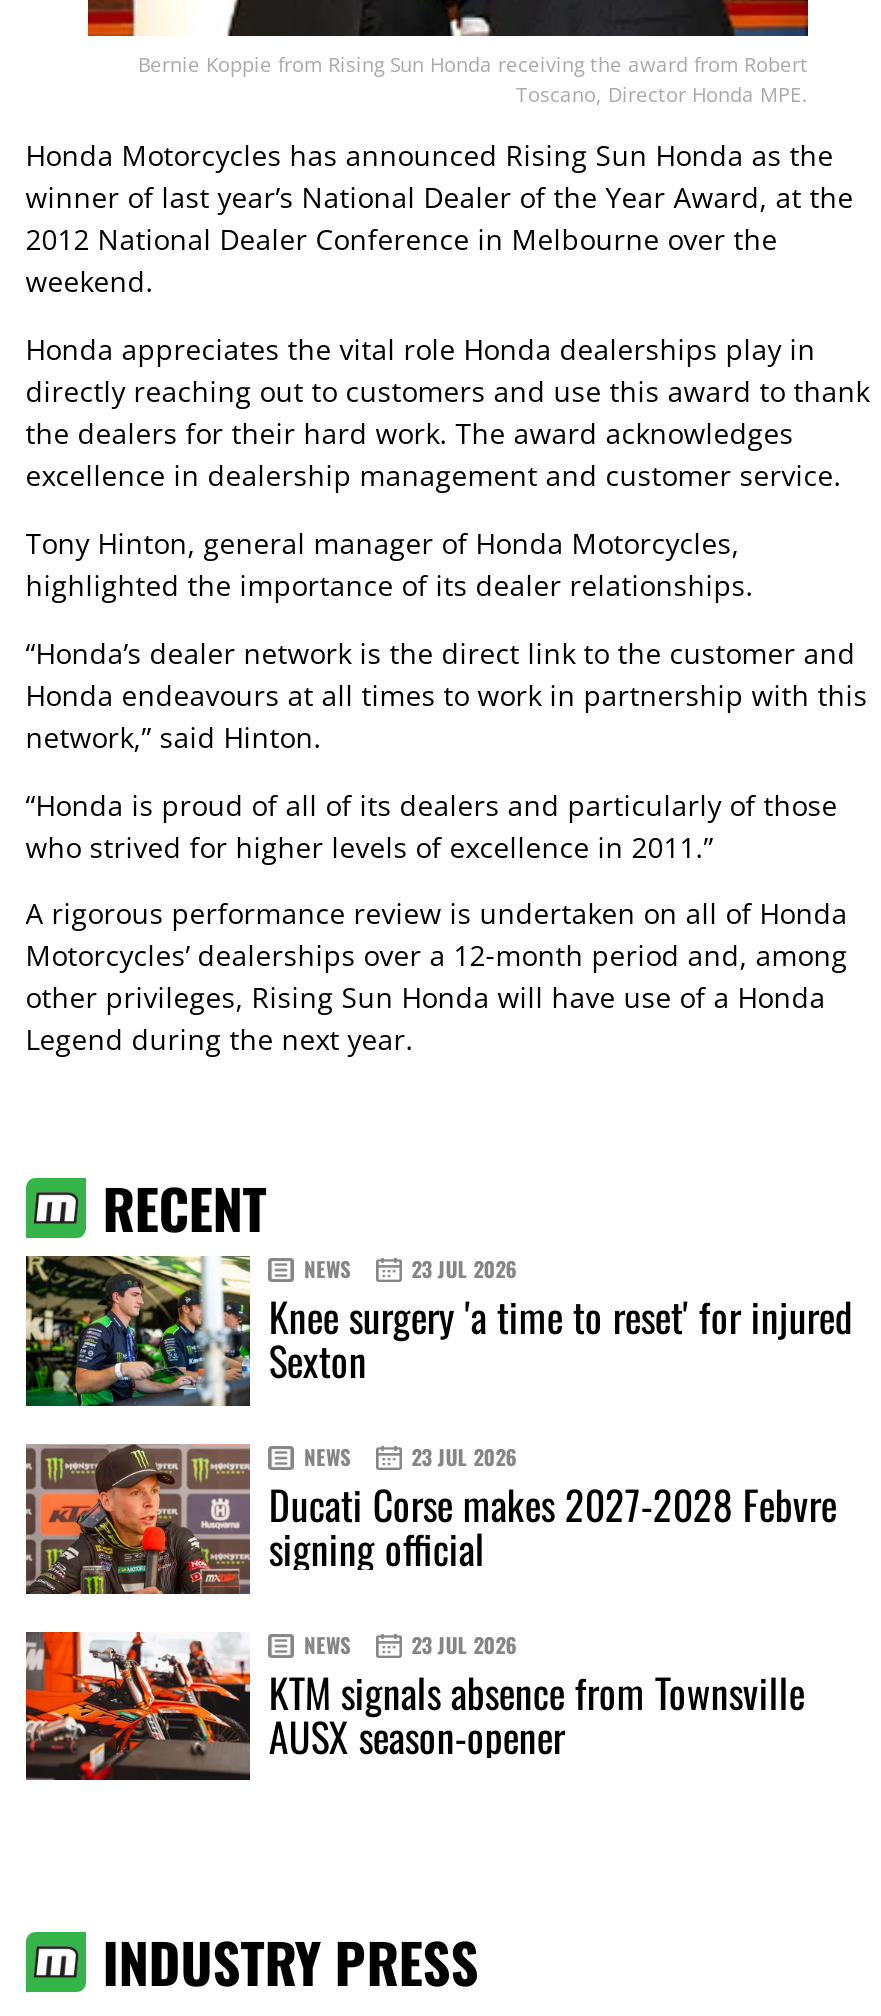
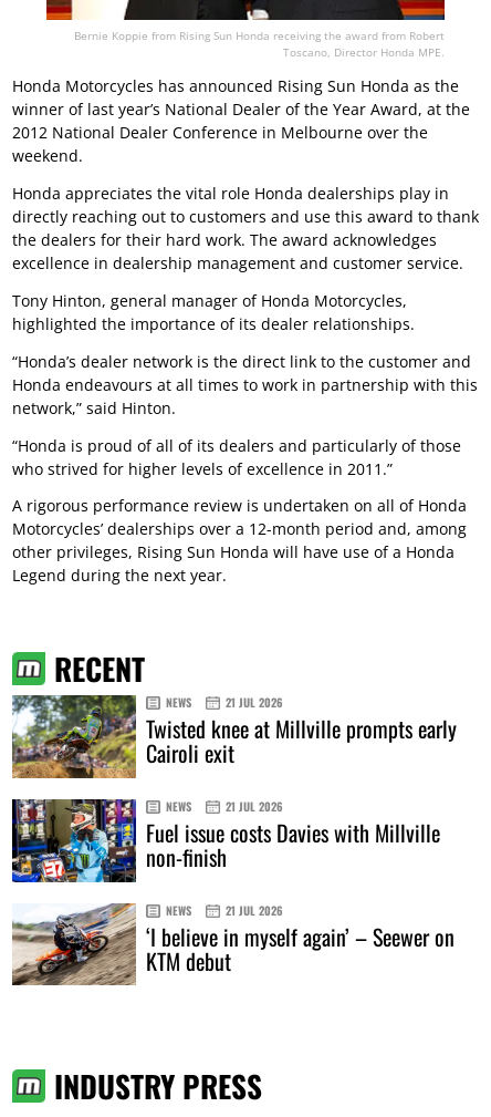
[24,1254,853,1408] [image] | 23 JUL 2026 | Knee surgery 'a time to reset' for injured | Sexton -> [11,694,457,779] [image] | 21 JUL 2026 | Twisted knee at Millville prompts early | Cairoli exit
[24,1442,837,1596] [image] | 23 JUL 2026 | Ducati Corse makes 2027-2028 Febvre | signing official -> [11,798,441,883] [image] | 21 JUL 2026 | Fuel issue costs Davies with Millville | non-finish
[24,1630,805,1782] [image] | 23 JUL 2026 | KTM signals absence from Townsville | AUSX season-opener -> [12,902,455,986] [image] | 21 JUL 2026 | ‘I believe in myself again’ – Seewer on | KTM debut

